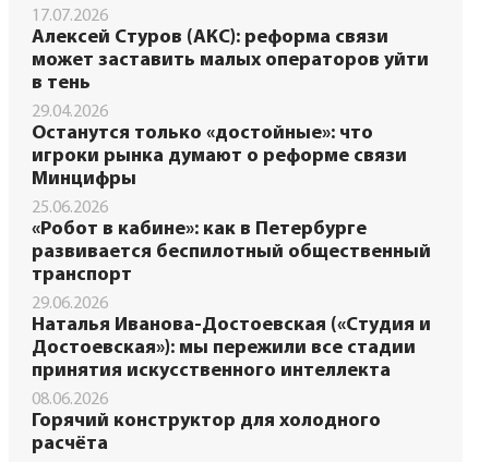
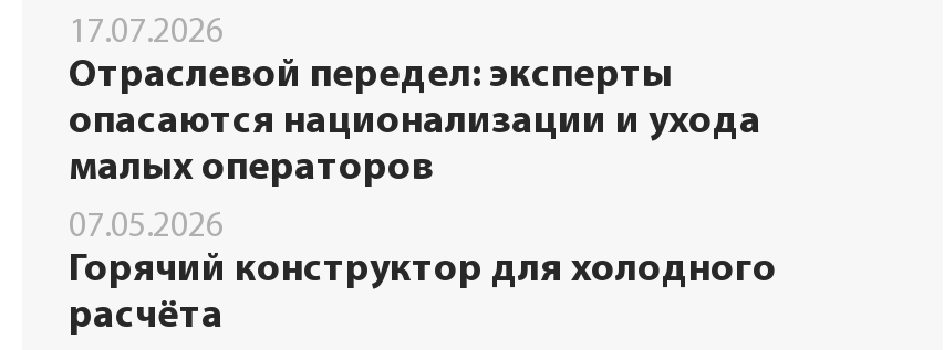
[32,27,431,408] Алексей Стуров (АКС): реформа связи | может заставить малых операторов уйти | в тень | 29.04.2026 | Останутся только «достойные»: что | игроки рынка думают о реформе связи | Минцифры | 25.06.2026 | «Робот в кабине»: как в Петербурге | развивается беспилотный общественный | транспорт | 29.06.2026 | Наталья Иванова-Достоевская («Студия и | Достоевская»): мы пережили все стадии | принятия искусственного интеллекта | 08.06.2026 -> [69,54,761,244] Отраслевой передел: эксперты | опасаются национализации и ухода | малых операторов | 07.05.2026

